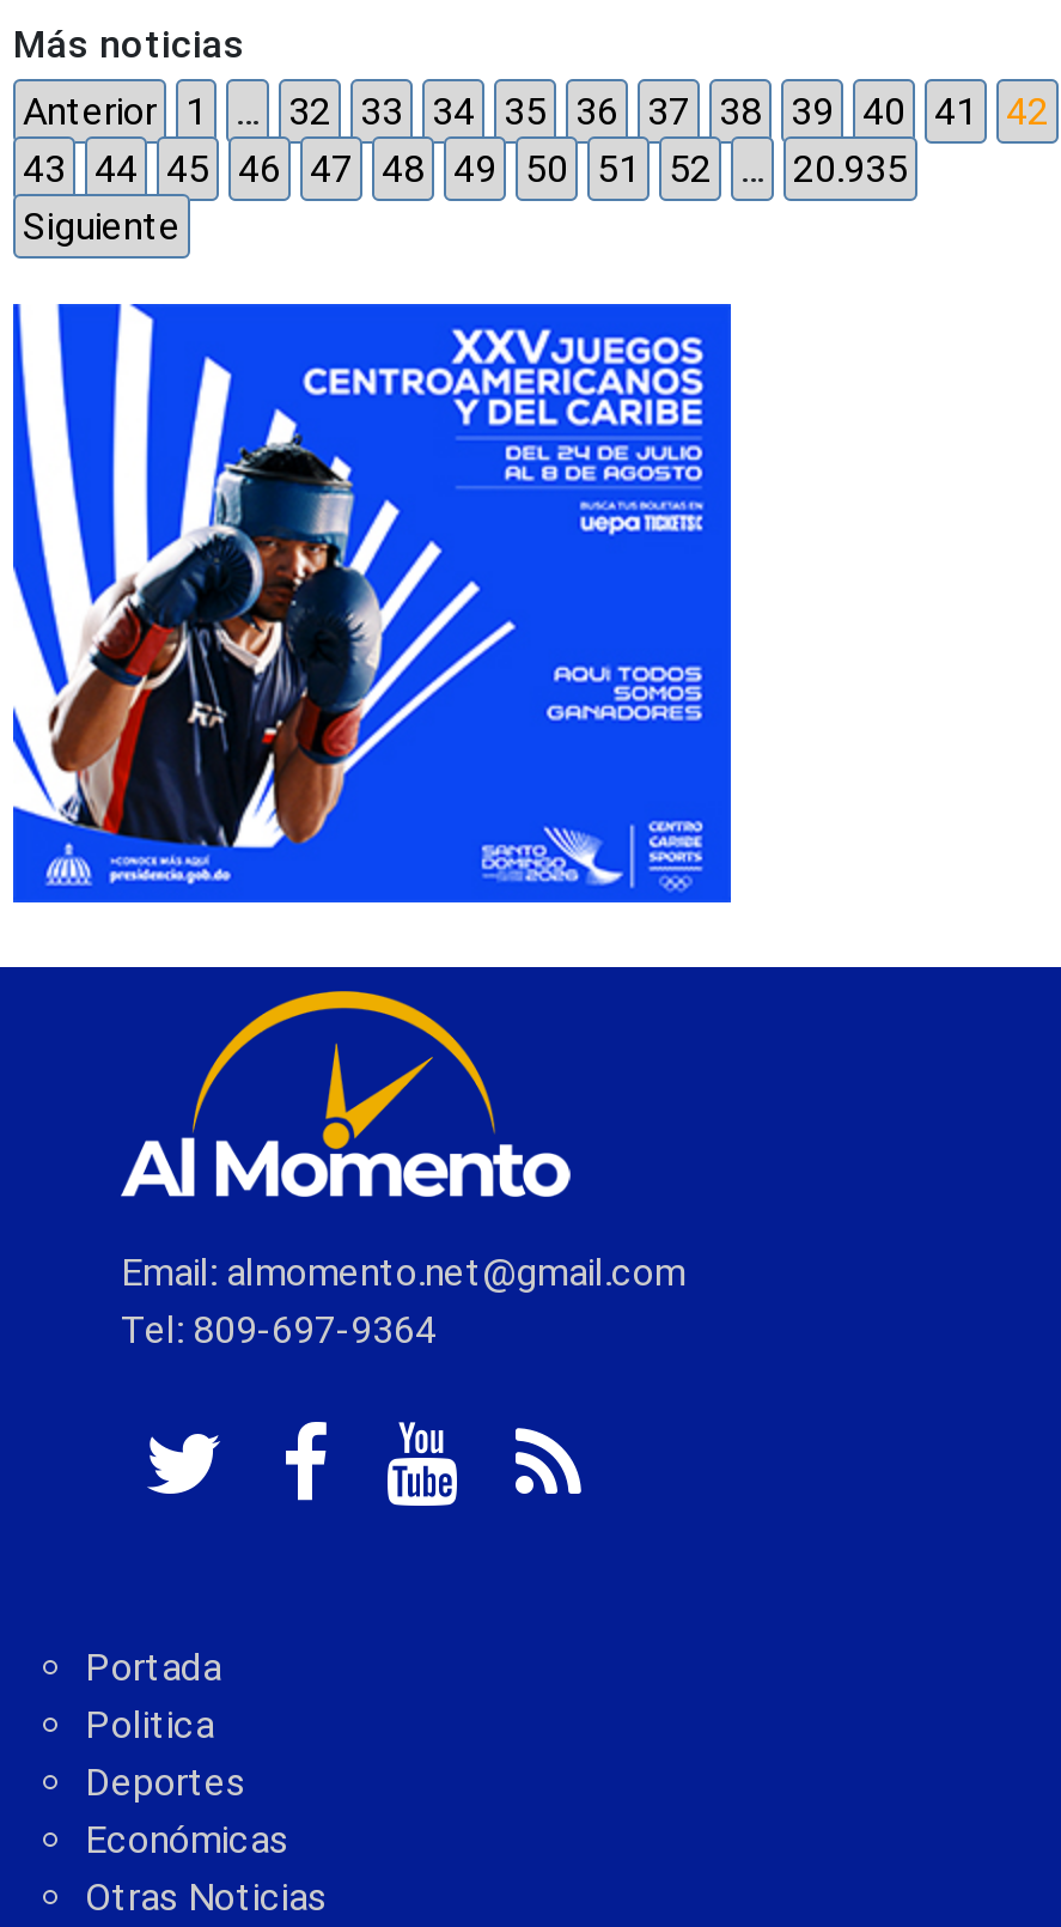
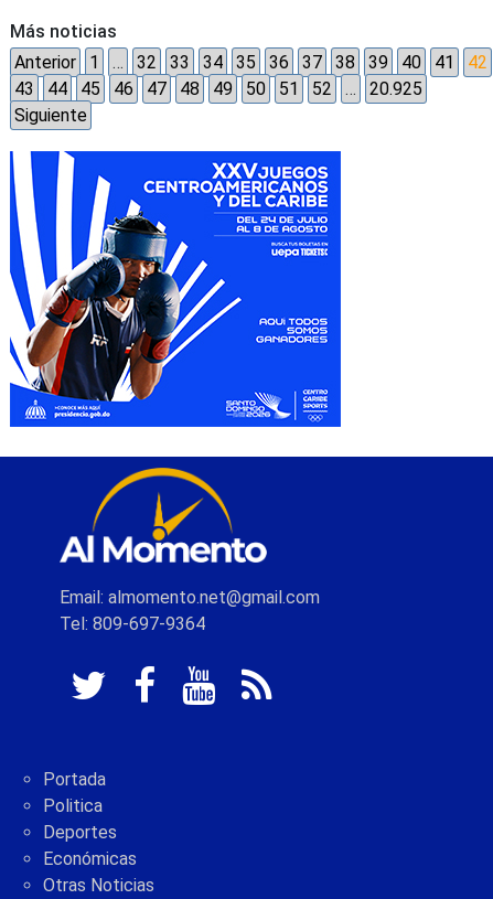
[793,145,908,191] 20.935 -> [369,78,422,99] 20.925

